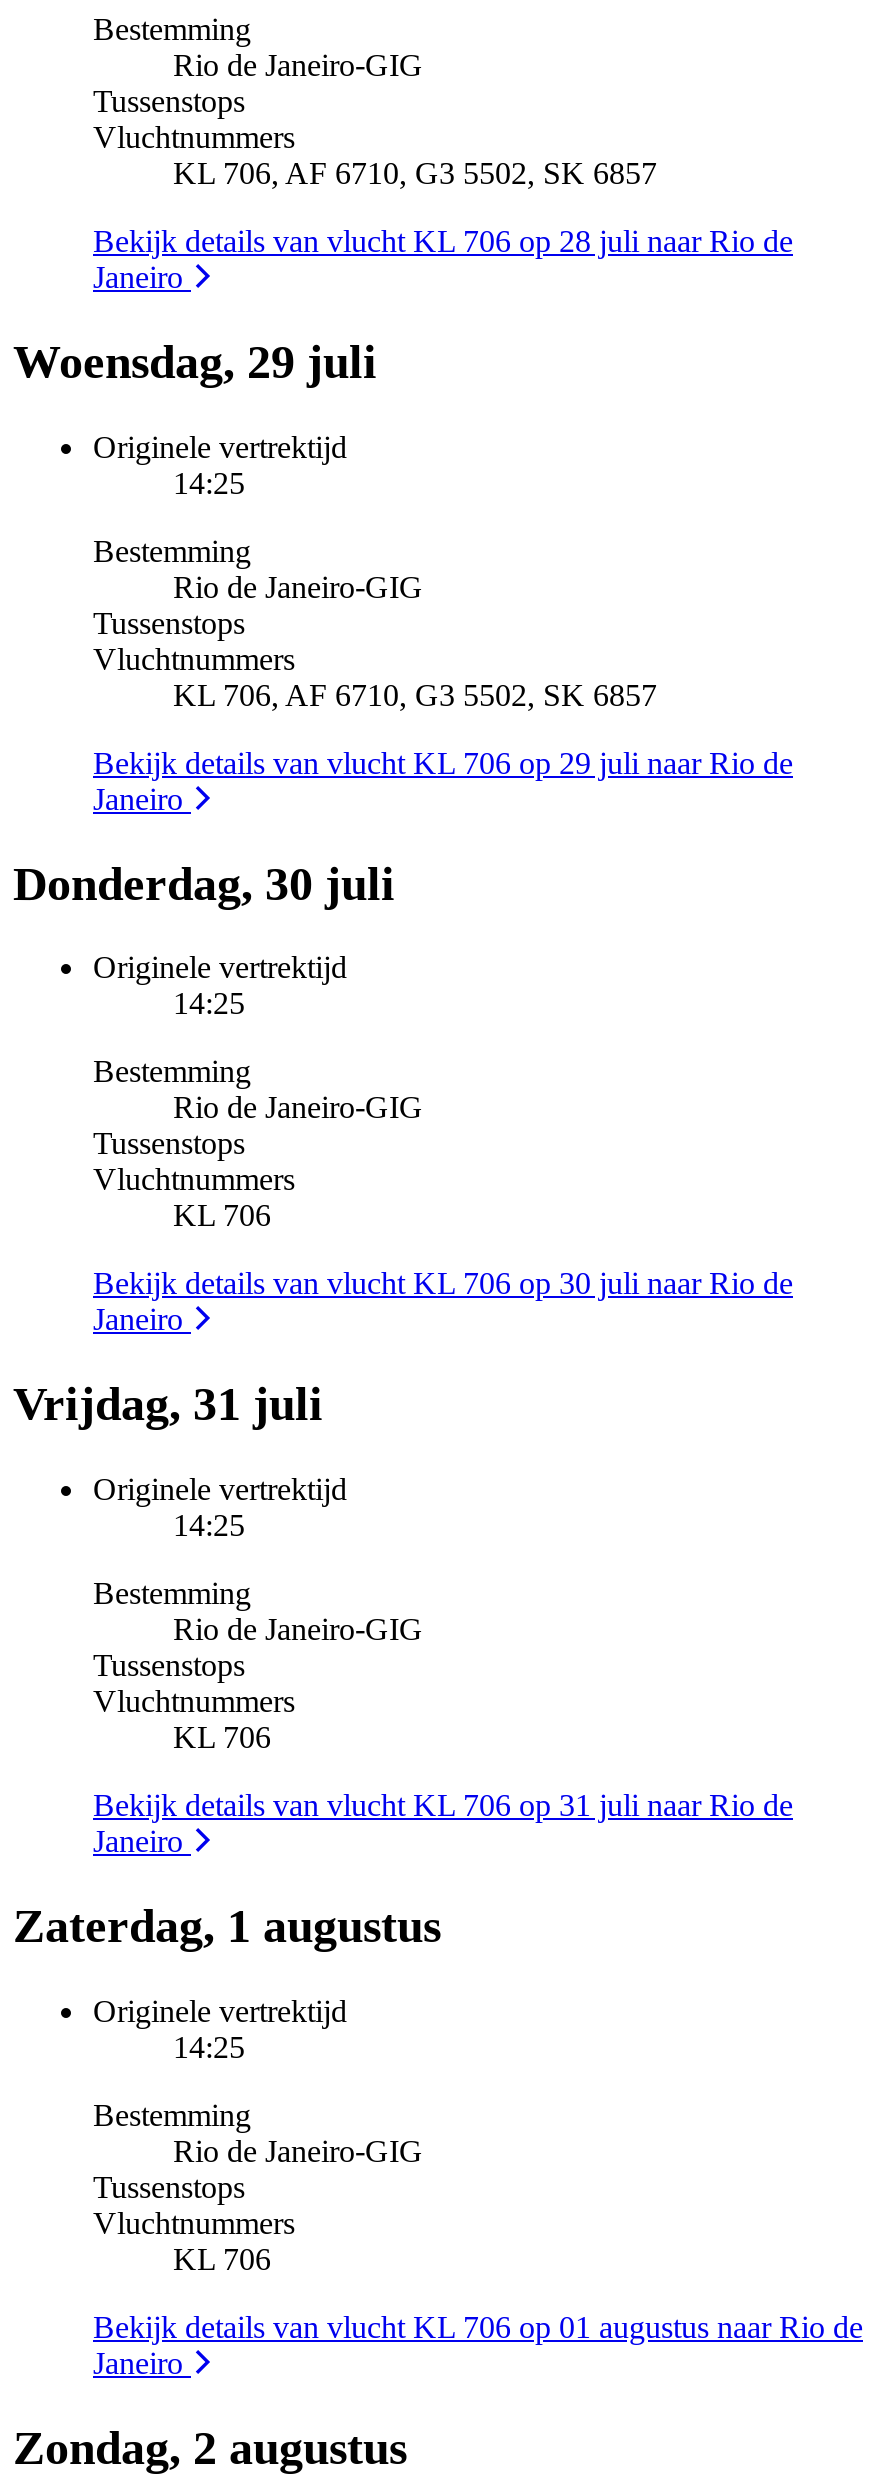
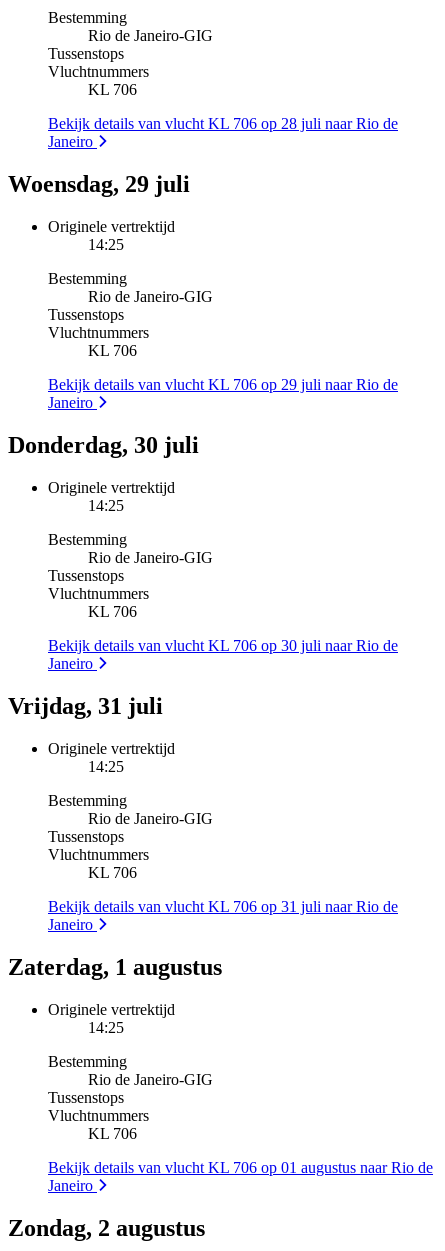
[173,156,657,190] KL 706, AF 6710, G3 5502, SK 6857 -> [88,81,137,98] KL 706
[173,677,657,711] KL 706, AF 6710, G3 5502, SK 6857 -> [88,342,137,359] KL 706

